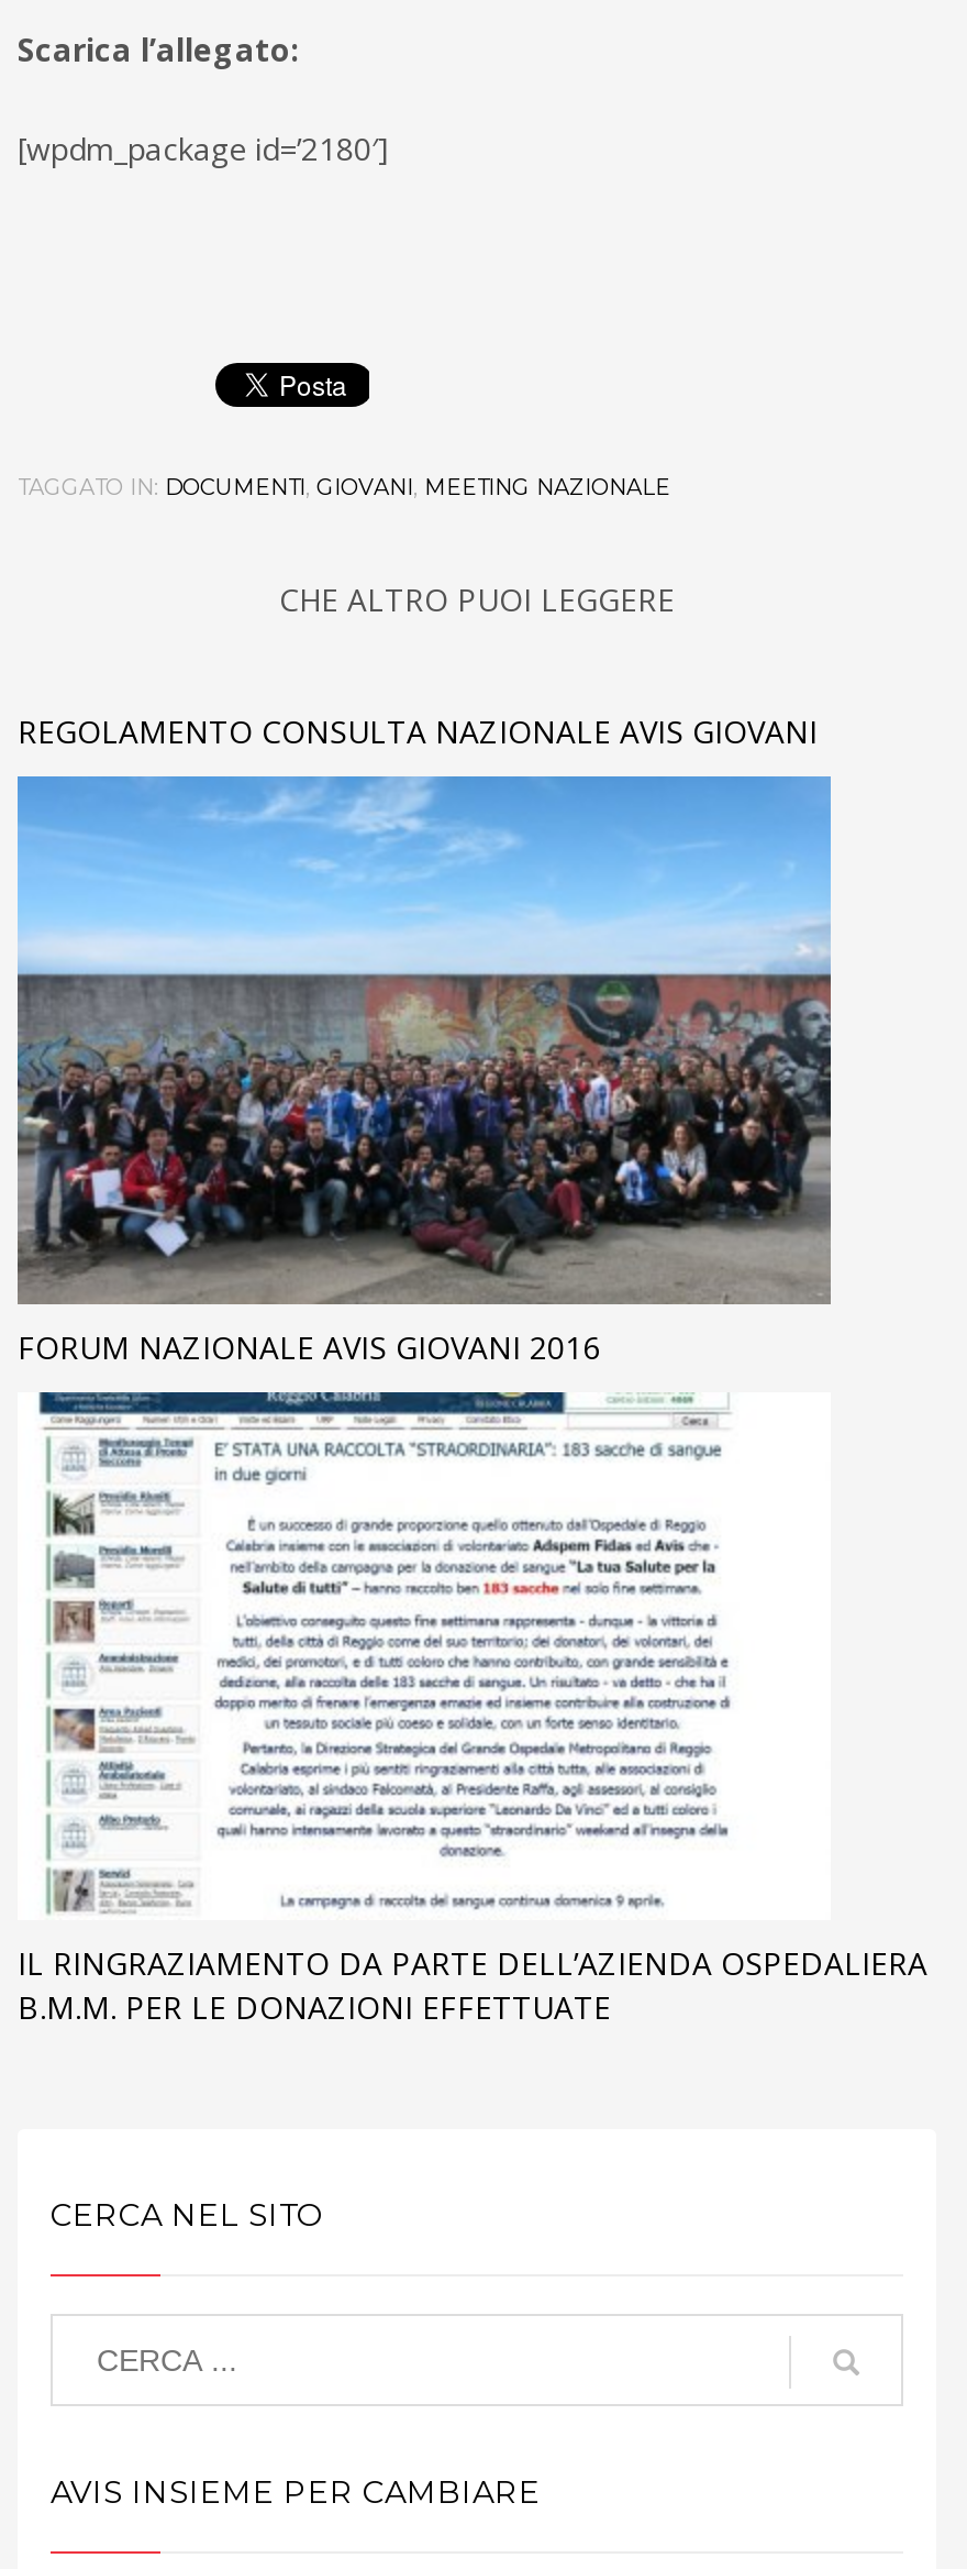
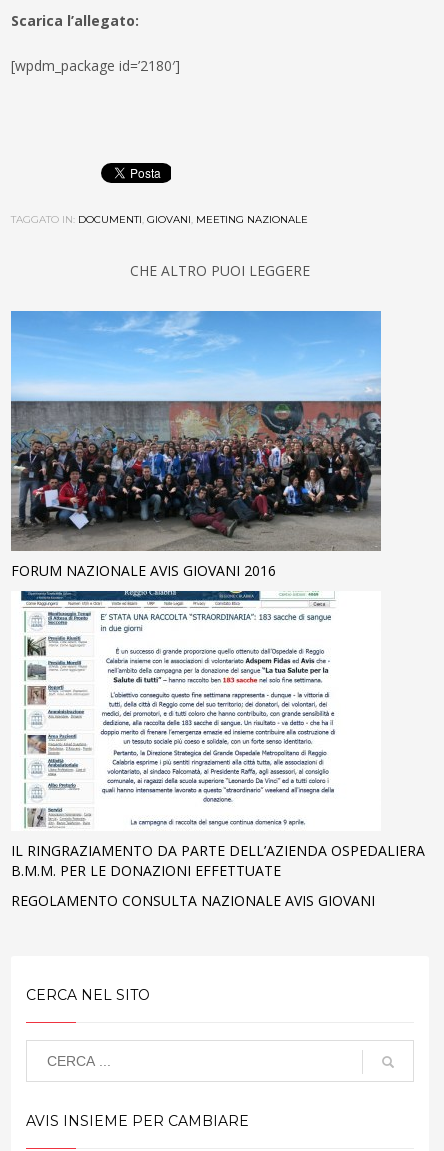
moved [18,711,818,753] -> [11,891,375,910]: REGOLAMENTO CONSULTA NAZIONALE AVIS GIOVANI
moved [13,774,927,2028] -> [9,310,425,880]: [image] | FORUM NAZIONALE AVIS GIOVANI 2016 | IL RINGRAZIAMENTO DA PARTE DELL’AZIENDA OSPEDALIERA | B.M.M. PER LE DONAZIONI EFFETTUATE

